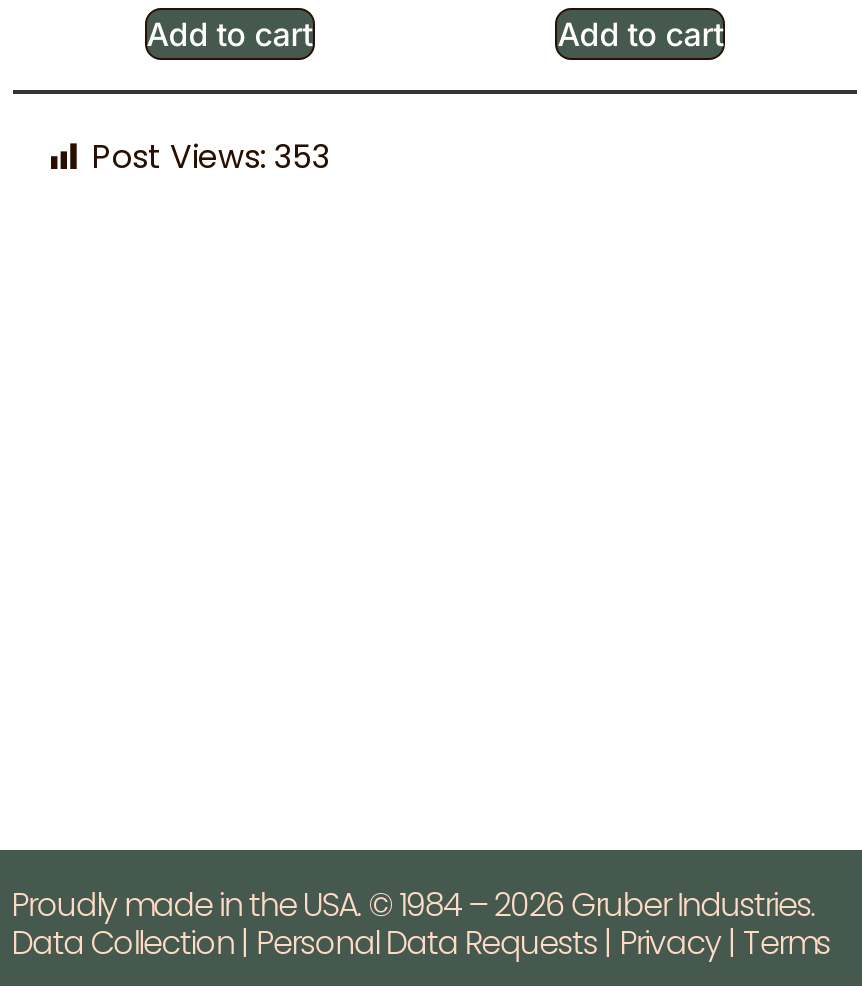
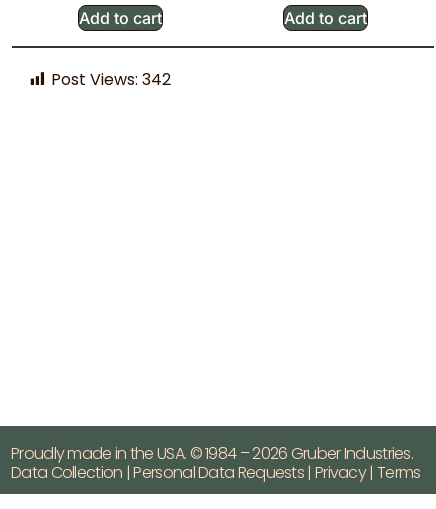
[92,135,330,181] Post Views: 353 -> [51,68,171,91] Post Views: 342

